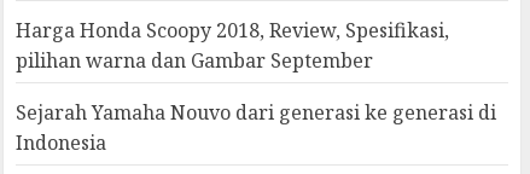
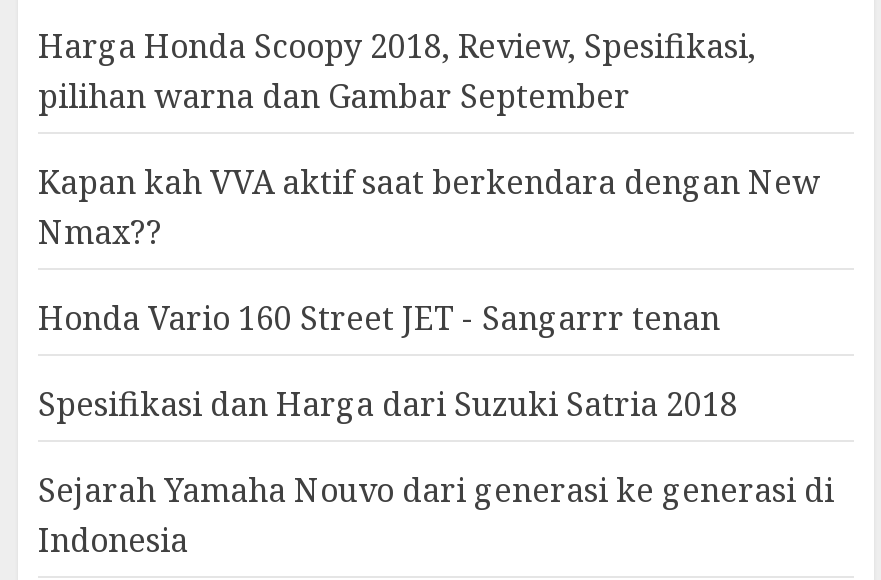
none -> [38,160,820,426] Kapan kah VVA aktif saat berkendara dengan New | Nmax?? | Honda Vario 160 Street JET - Sangarrr tenan | Spesifikasi dan Harga dari Suzuki Satria 2018

